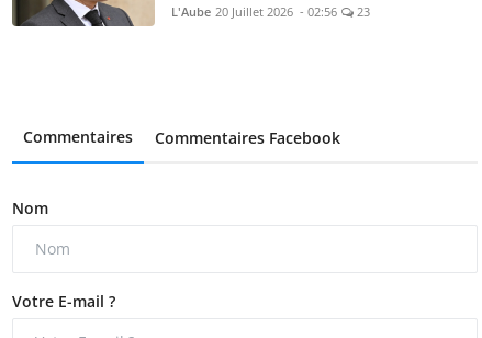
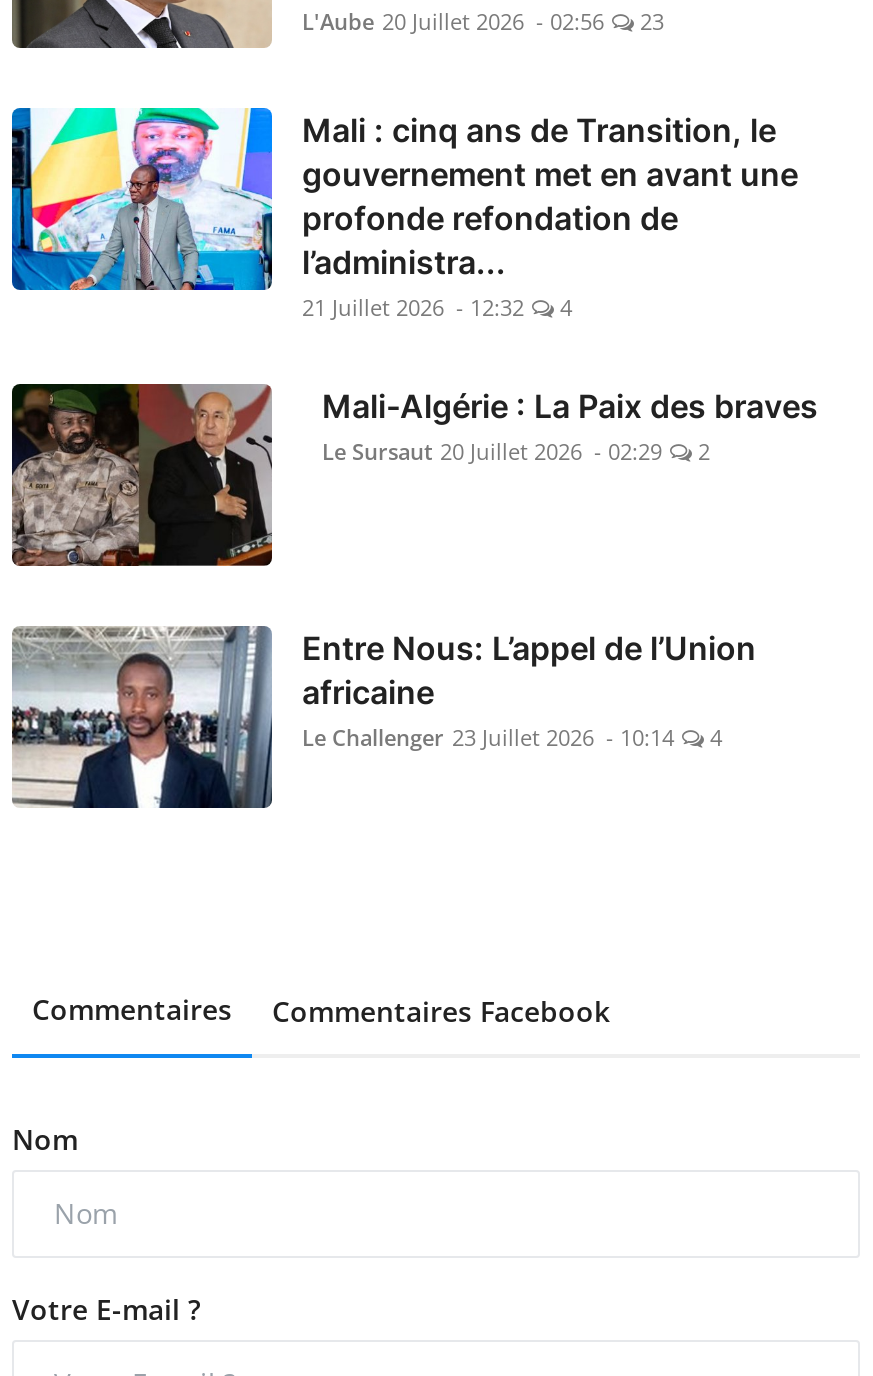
none -> [10,106,818,466] [image] | Mali : cinq ans de Transition, le | gouvernement met en avant une | profonde refondation de | l’administra... | 21 Juillet 2026 - 12:32 | 4 | Mali-Algérie : La Paix des braves | Le Sursaut 20 Juillet 2026 - 02:29 | 2
none -> [10,382,274,568] [image]
none -> [12,616,756,810] [image] | Entre Nous: L’appel de l’Union | africaine | Le Challenger 23 Juillet 2026 - 10:14 | 4

